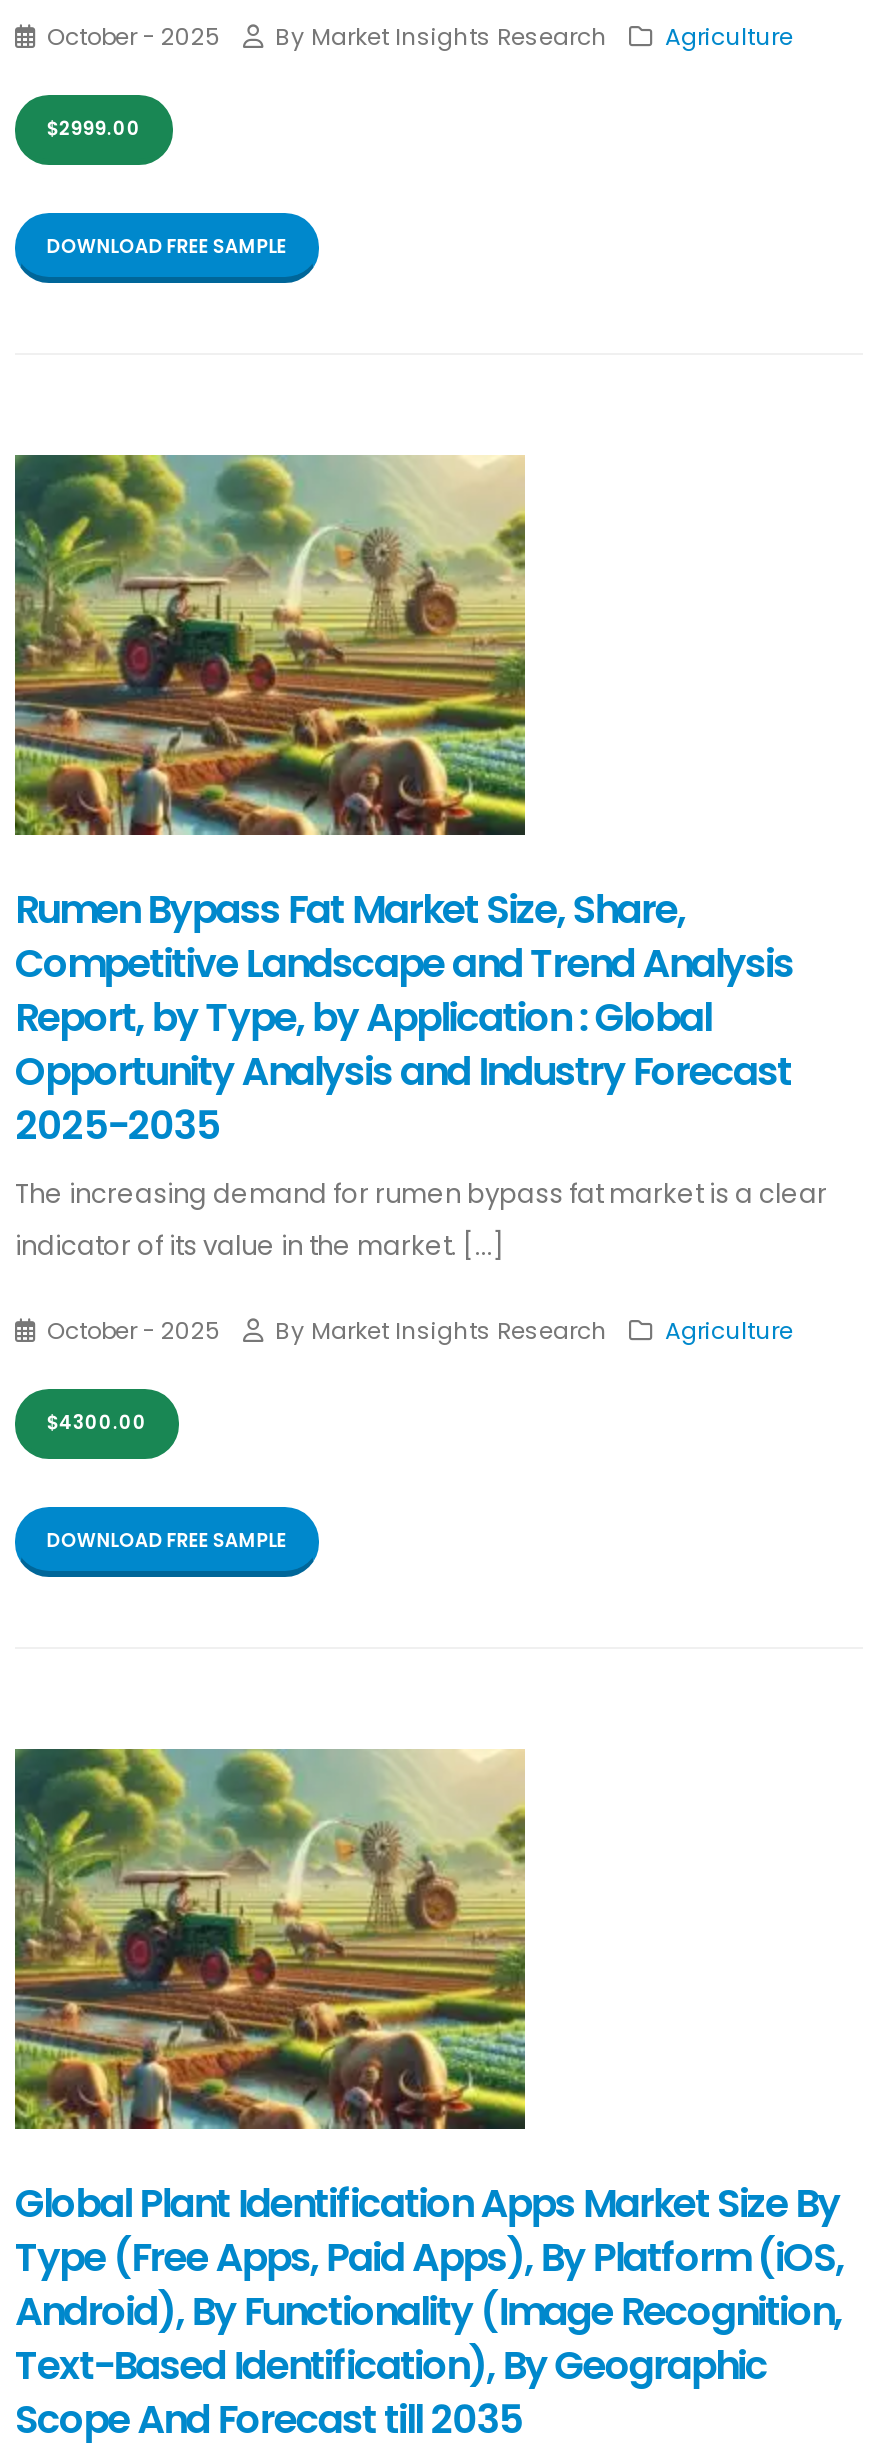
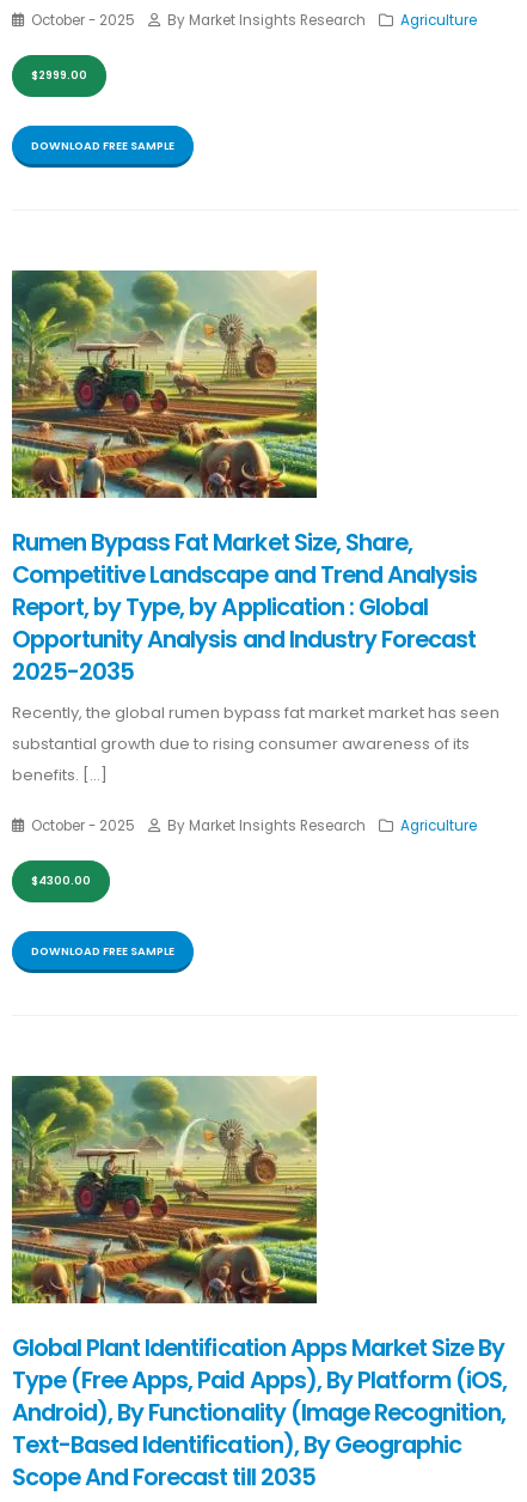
[15,1176,827,1266] The increasing demand for rumen bypass fat market is a clear | indicator of its value in the market. [...] -> [12,702,500,787] Recently, the global rumen bypass fat market market has seen | substantial growth due to rising consumer awareness of its | benefits. [...]

